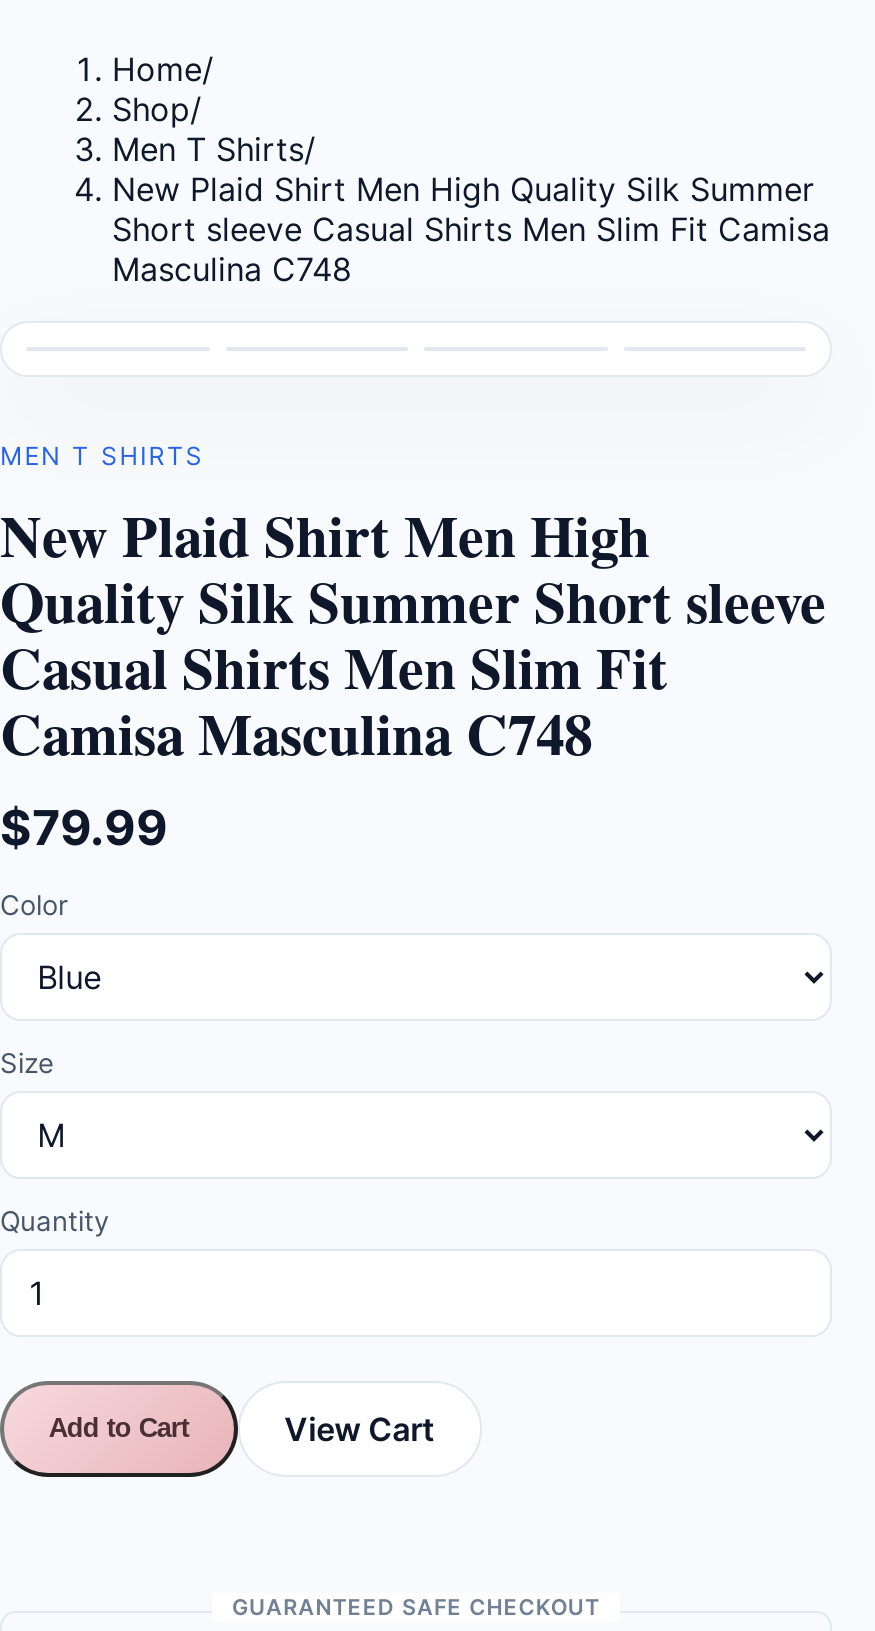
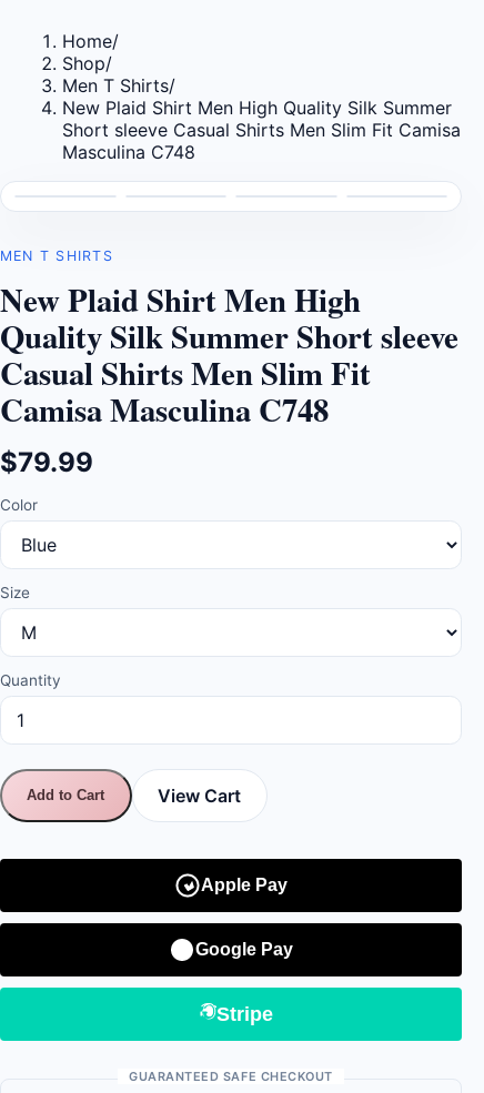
none -> [195,876,293,1025] Apple Pay | Google Pay | Stripe

